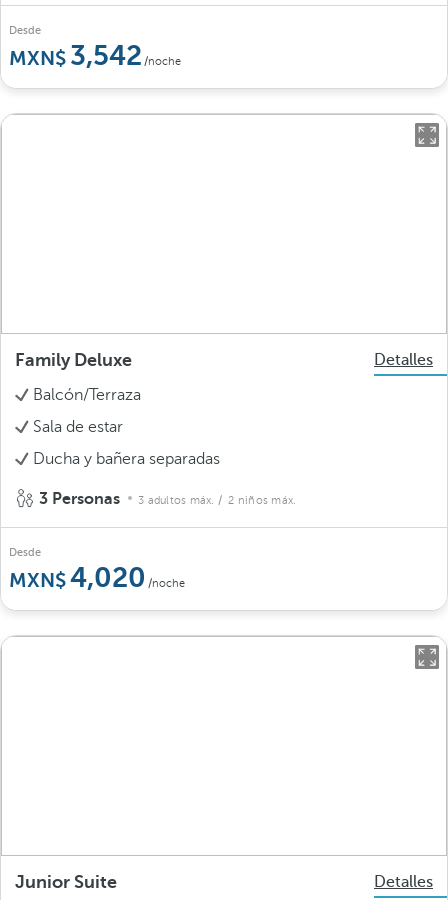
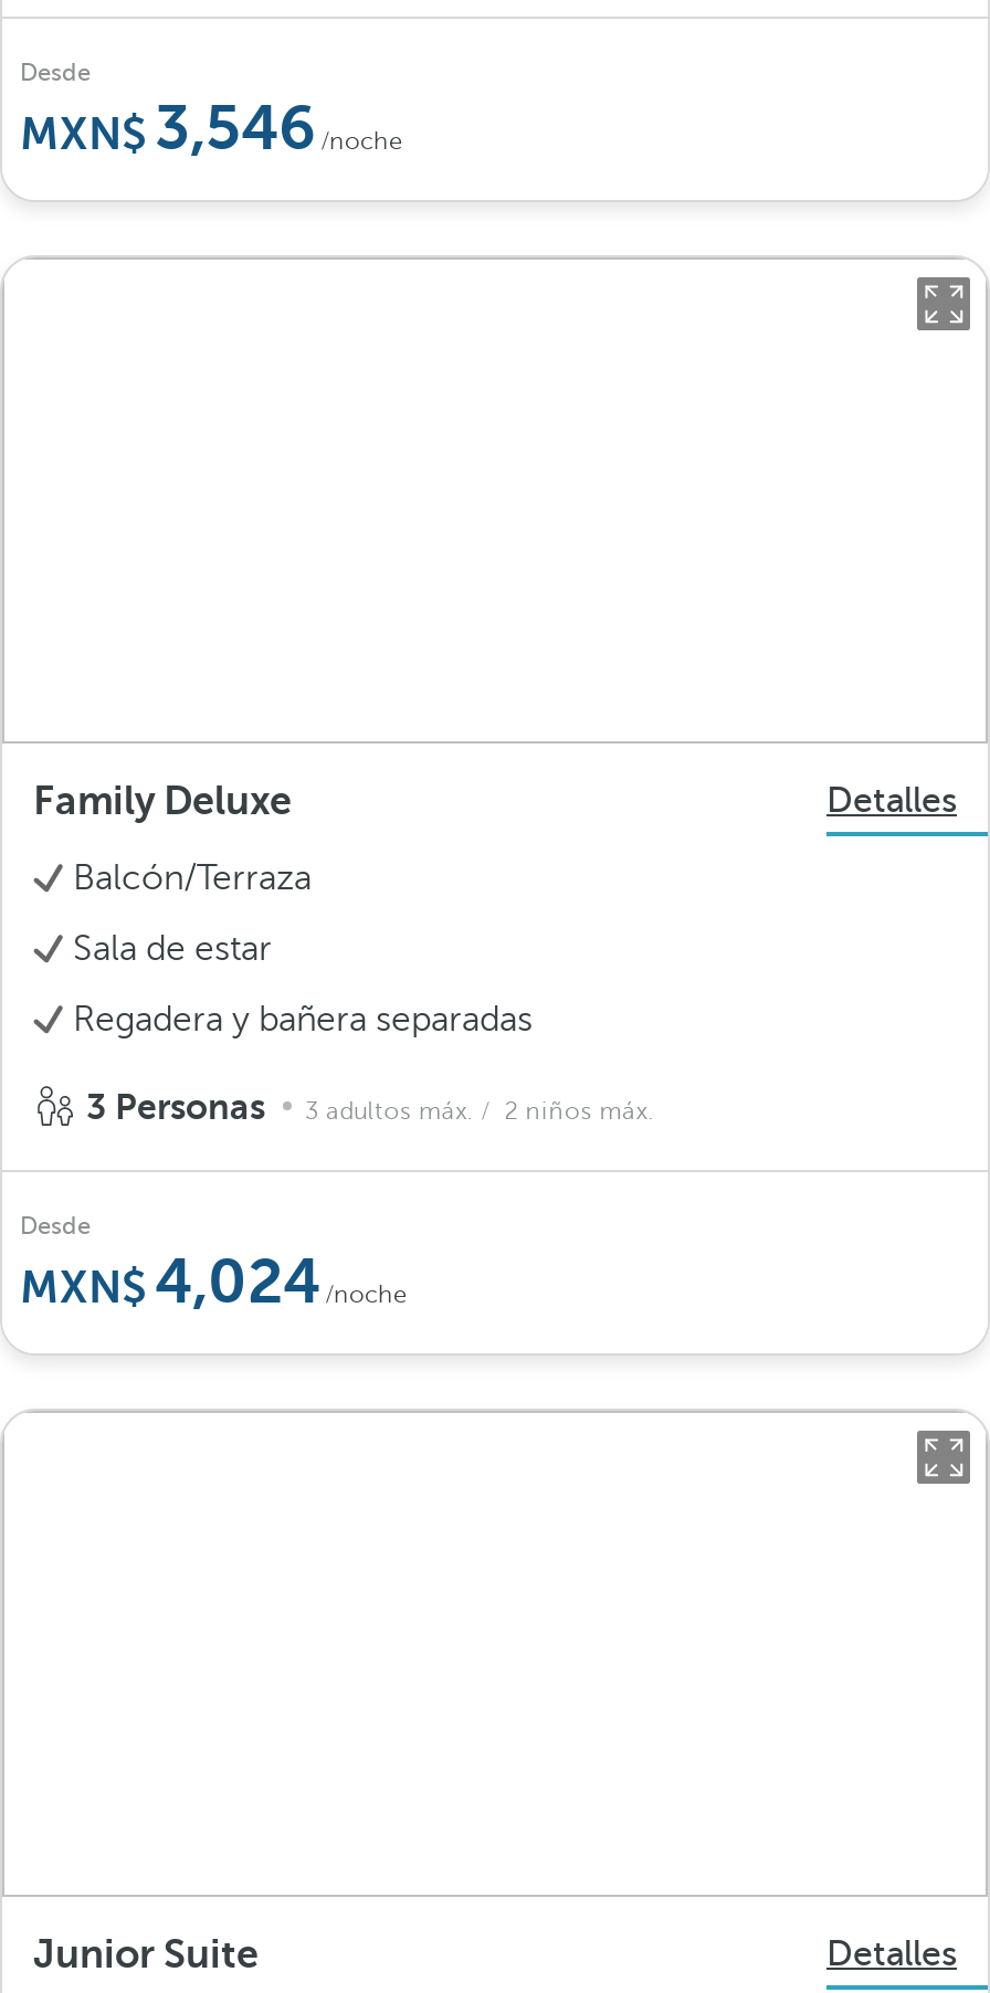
[70,39,181,70] 3,542 /noche -> [155,93,402,161] 3,546 /noche
[33,449,220,467] Ducha y bañera separadas -> [73,999,533,1038] Regadera y bañera separadas
[70,561,185,592] 4,020 /noche -> [155,1246,407,1315] 4,024 /noche

